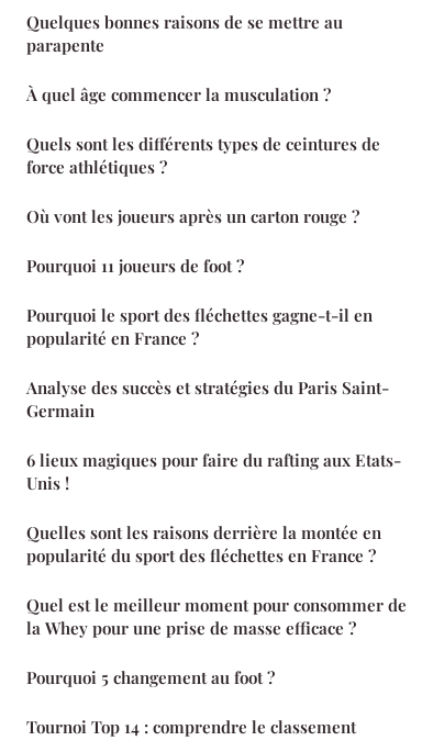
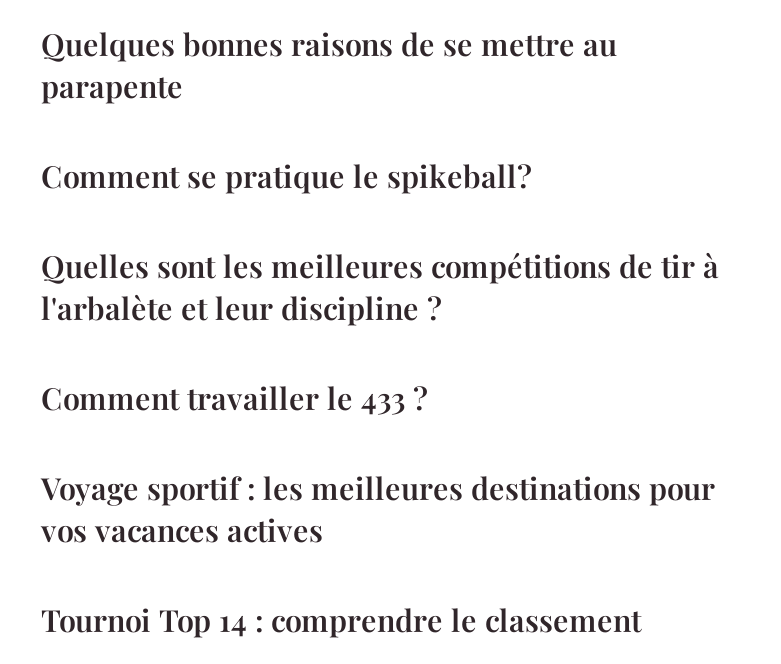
[26,83,407,688] À quel âge commencer la musculation ? | Quels sont les différents types de ceintures de | force athlétiques ? | Où vont les joueurs après un carton rouge ? | Pourquoi 11 joueurs de foot ? | Pourquoi le sport des fléchettes gagne-t-il en | popularité en France ? | Analyse des succès et stratégies du Paris Saint- | Germain | 6 lieux magiques pour faire du rafting aux Etats- | Unis ! | Quelles sont les raisons derrière la montée en | popularité du sport des fléchettes en France ? | Quel est le meilleur moment pour consommer de | la Whey pour une prise de masse efficace ? | Pourquoi 5 changement au foot ? -> [41,157,719,551] Comment se pratique le spikeball? | Quelles sont les meilleures compétitions de tir à | l'arbalète et leur discipline ? | Comment travailler le 433 ? | Voyage sportif : les meilleures destinations pour | vos vacances actives

